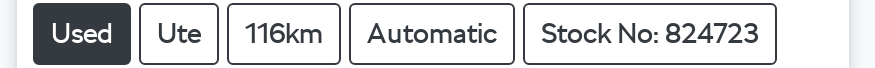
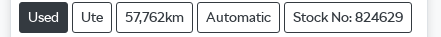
[245,16,323,48] 116km -> [125,9,184,25] 57,762km
[541,16,759,48] Stock No: 824723 -> [293,9,403,25] Stock No: 824629

